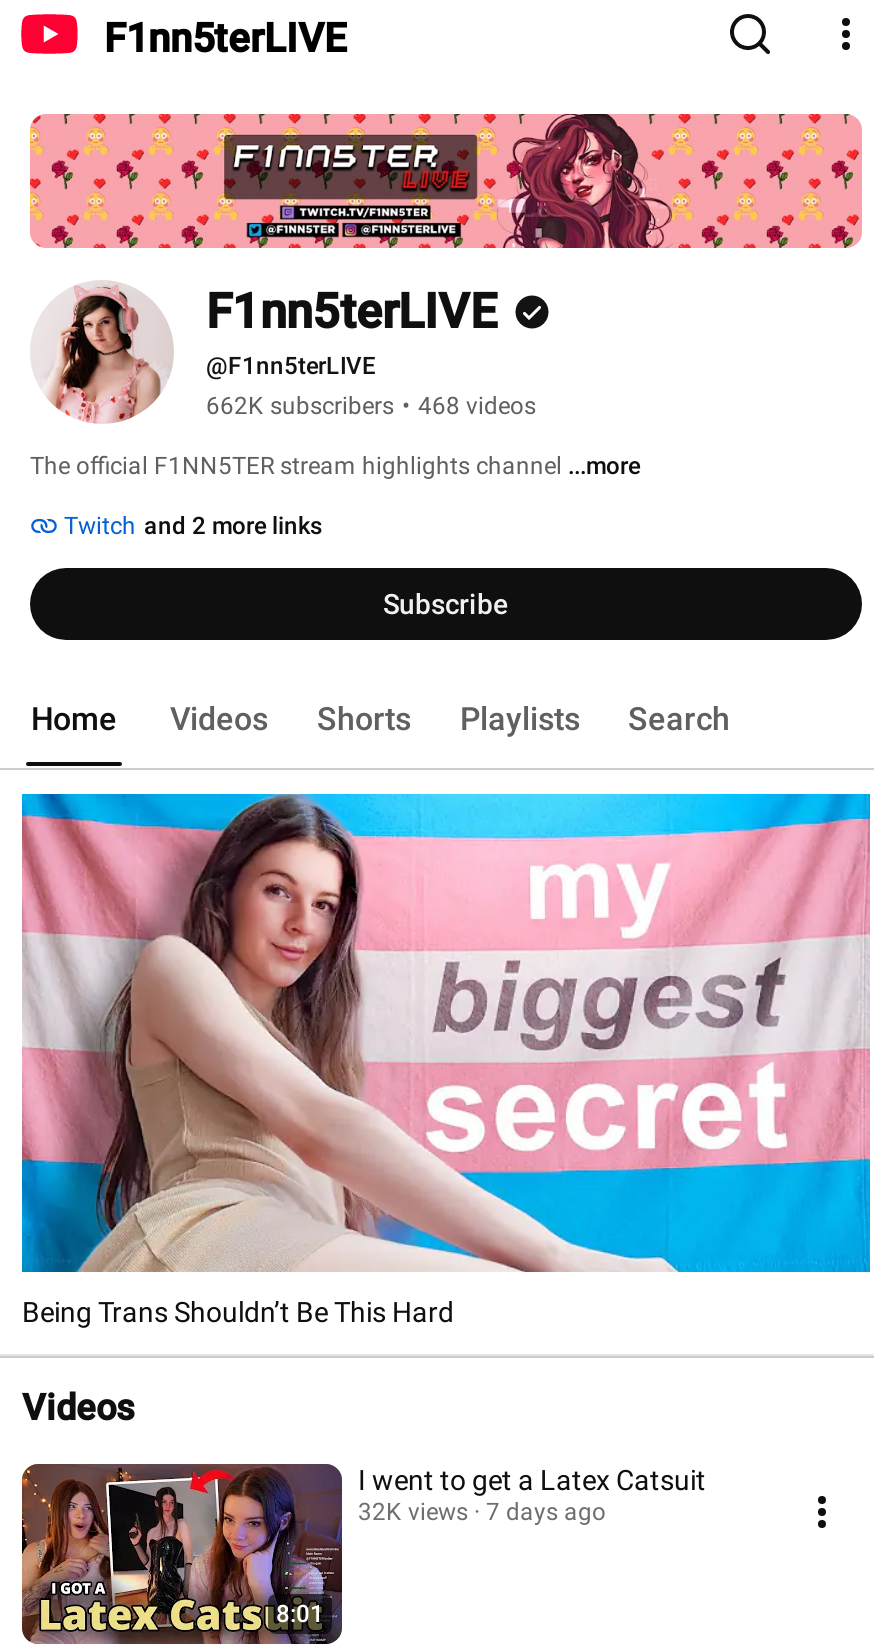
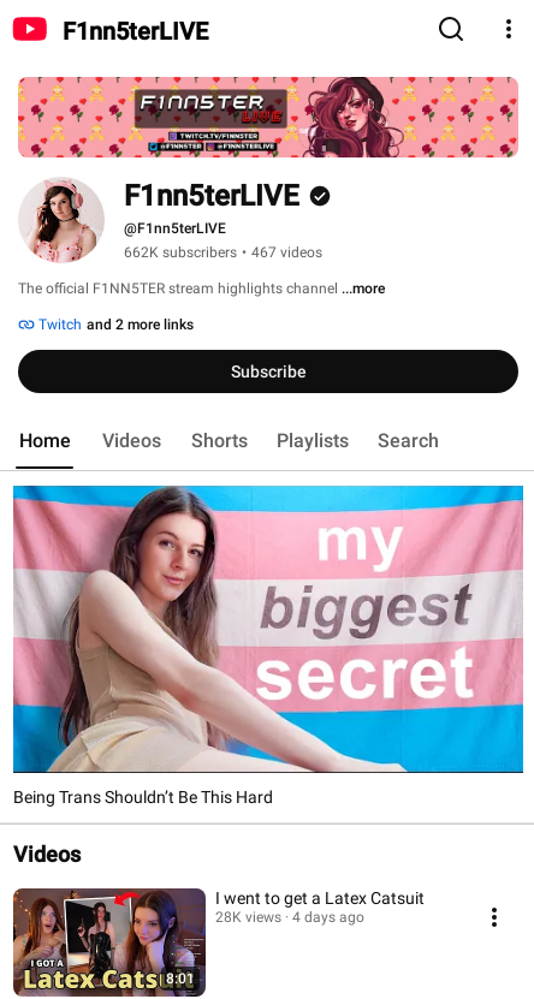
[206,392,536,420] 662K subscribers • 468 videos -> [124,244,322,261] 662K subscribers • 467 videos
[358,1497,468,1525] 32K views -> [215,908,281,925] 28K views
[486,1497,606,1525] 7 days ago -> [292,908,364,925] 4 days ago

